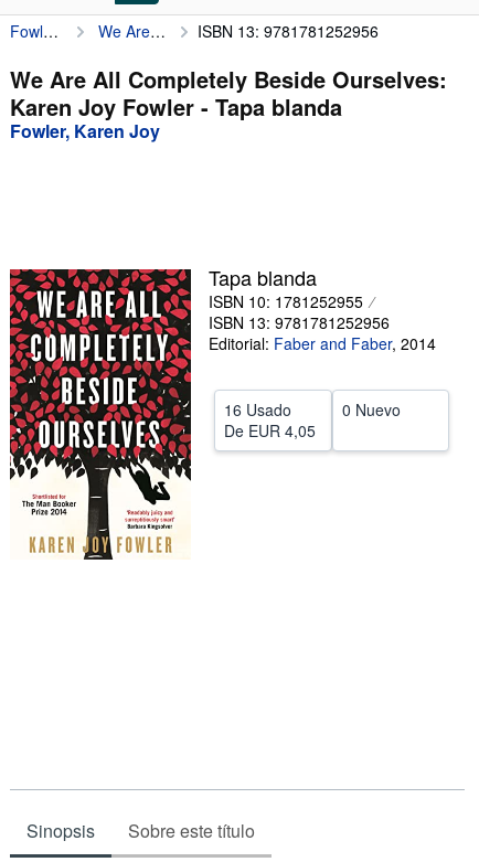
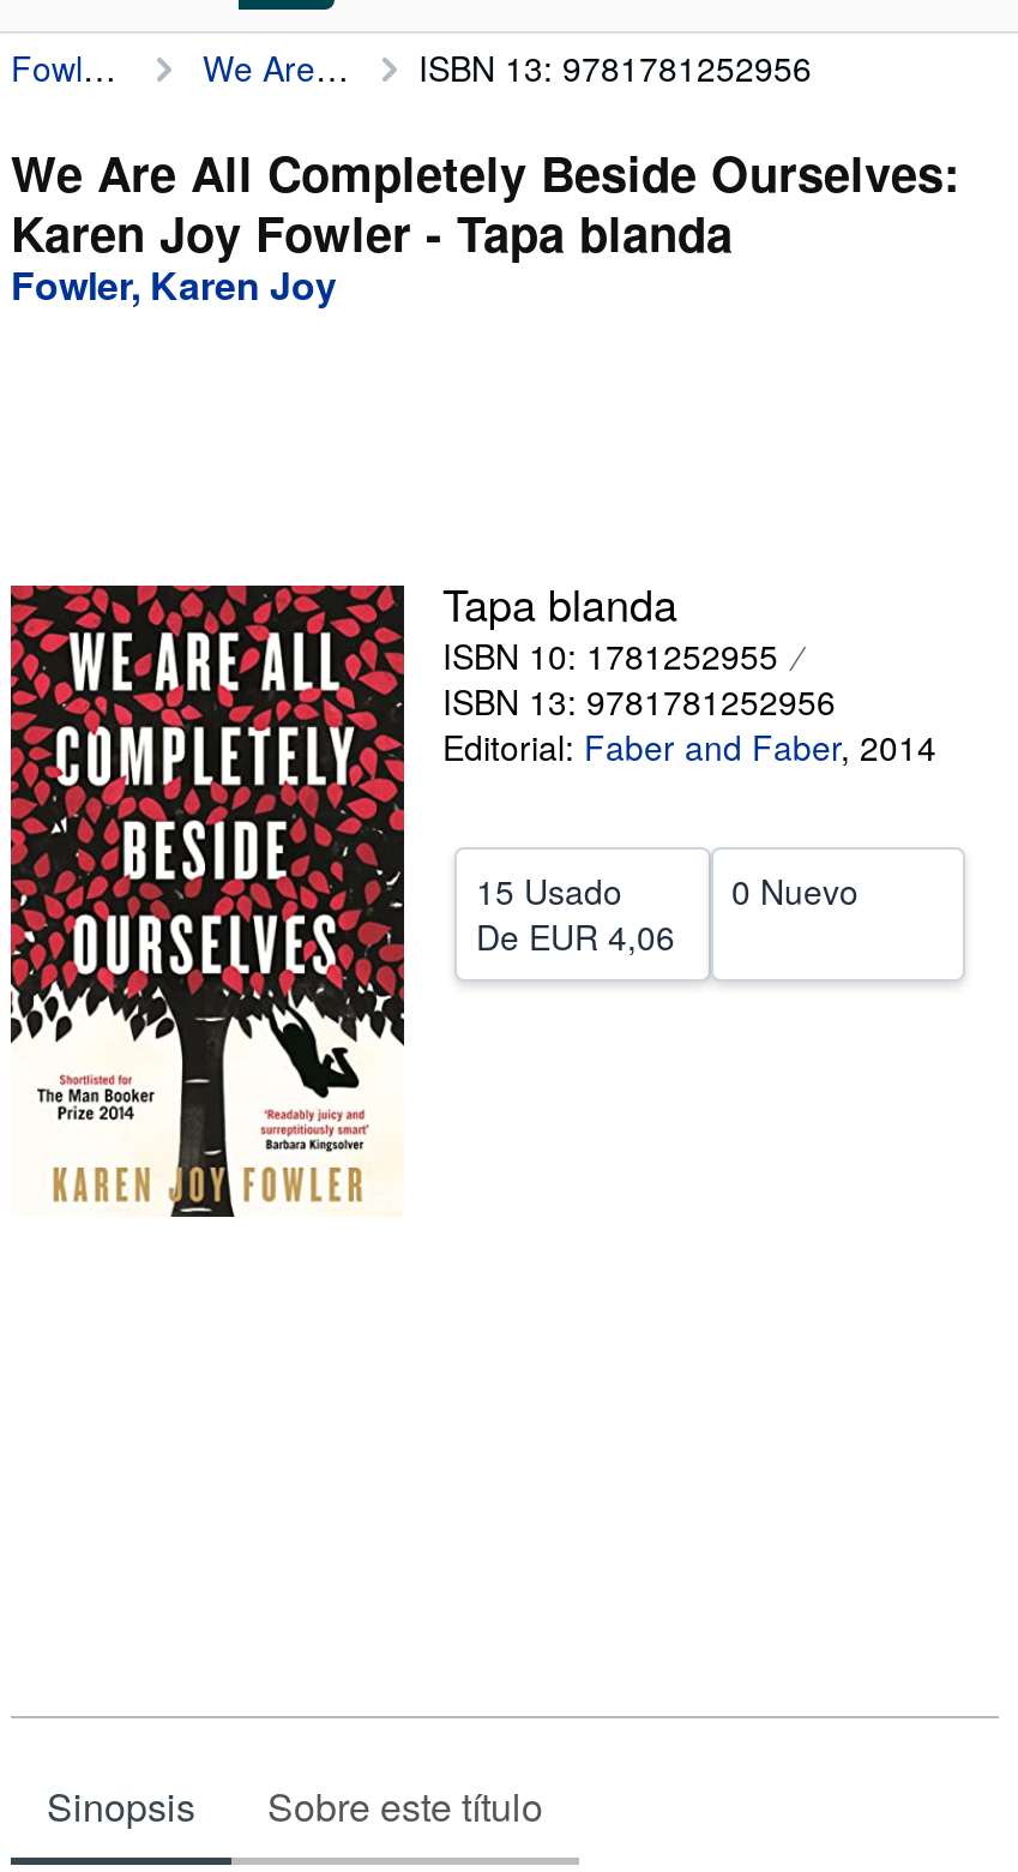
[224,398,291,421] 16 Usado -> [476,866,622,914] 15 Usado
[224,419,316,441] De EUR 4,05 -> [476,912,675,960] De EUR 4,06

